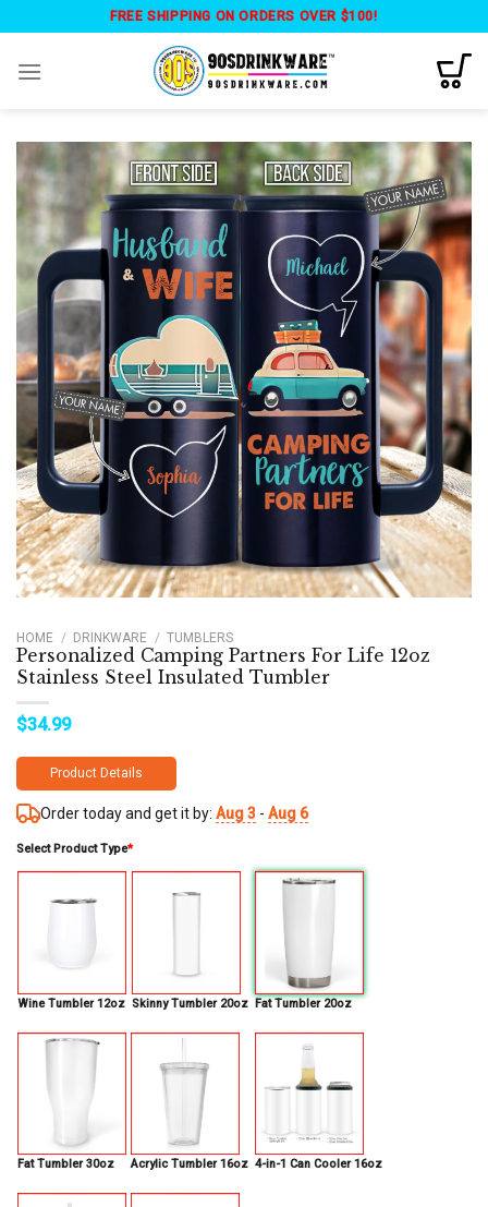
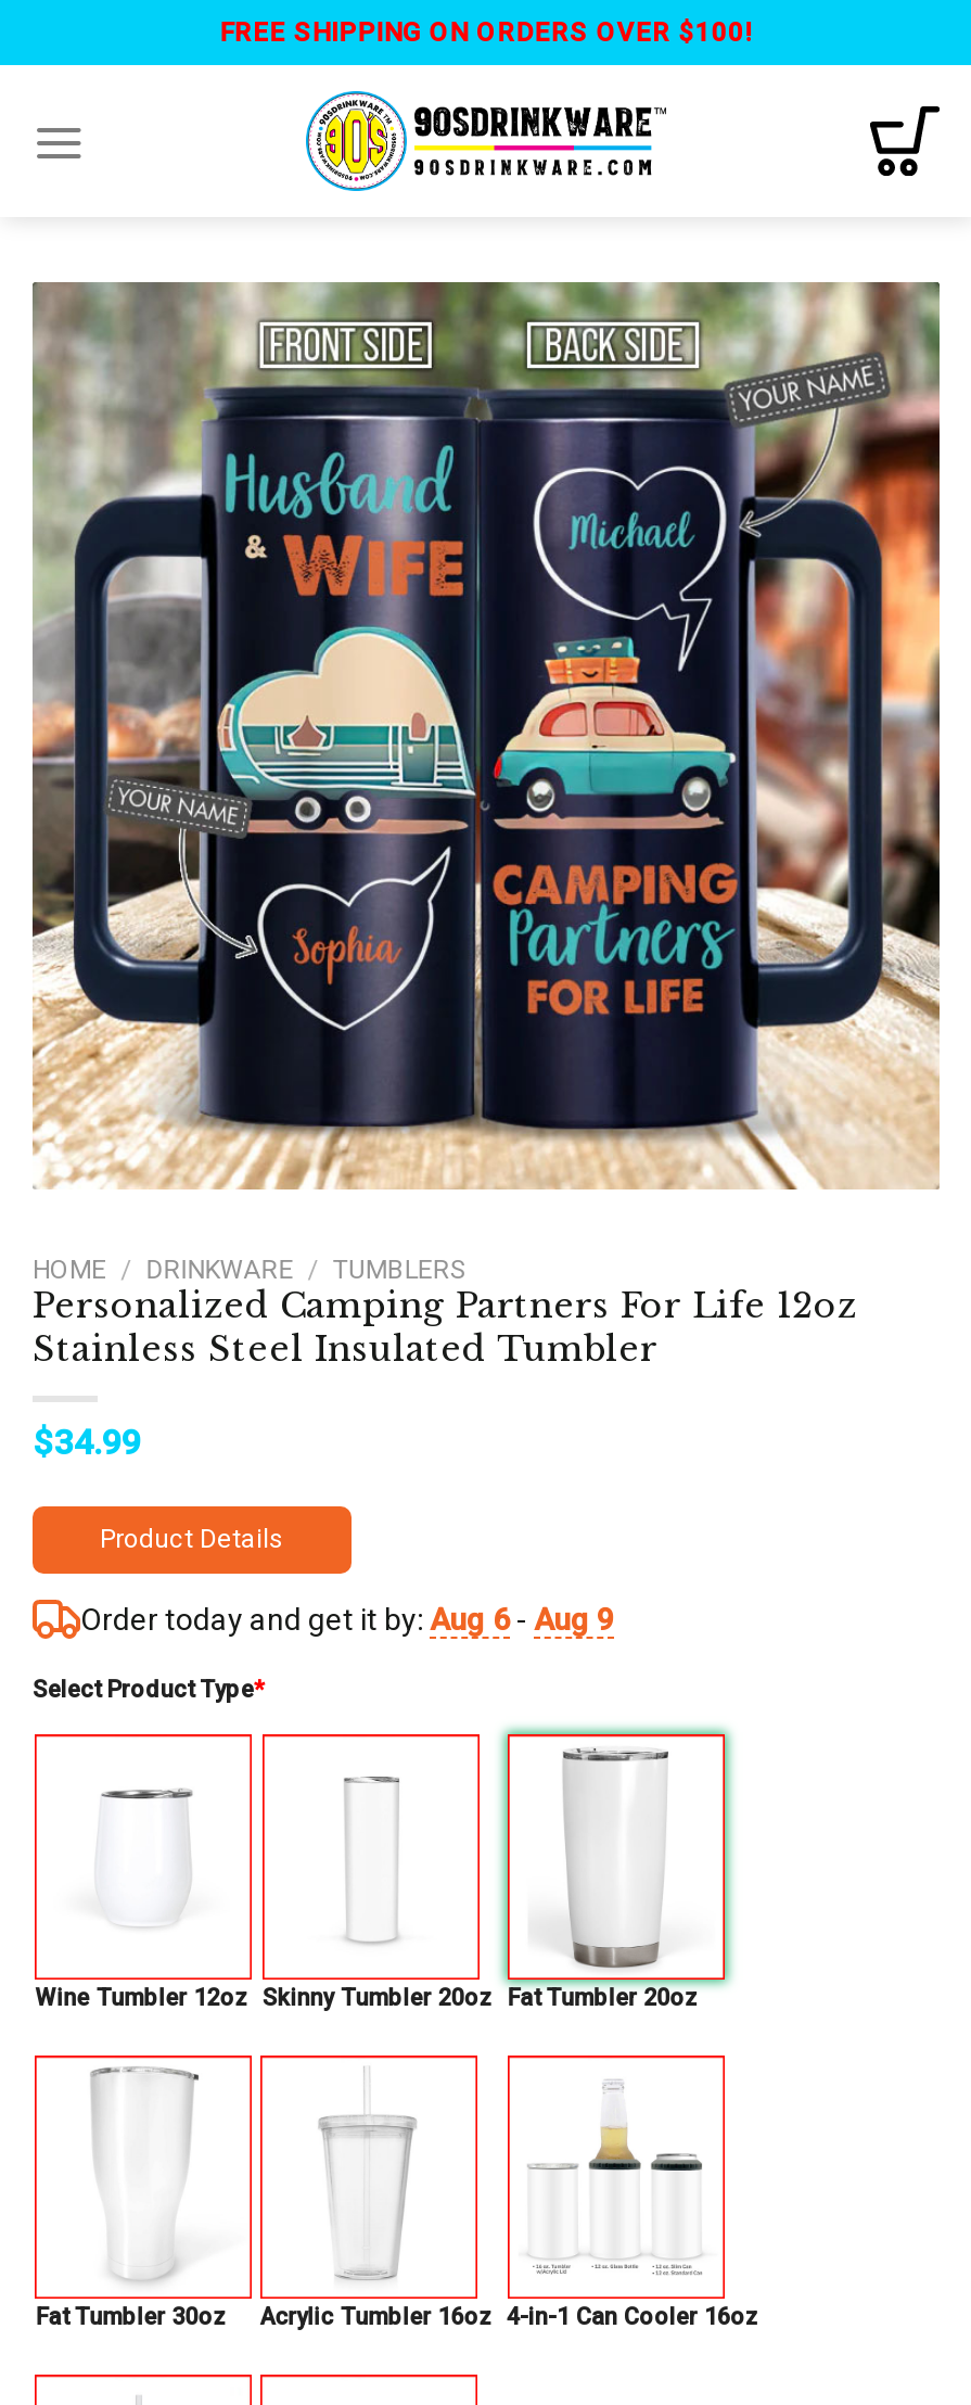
[40,805,308,822] Order today and get it by: Aug 3 - Aug 6 -> [80,1602,614,1637] Order today and get it by: Aug 6 - Aug 9

